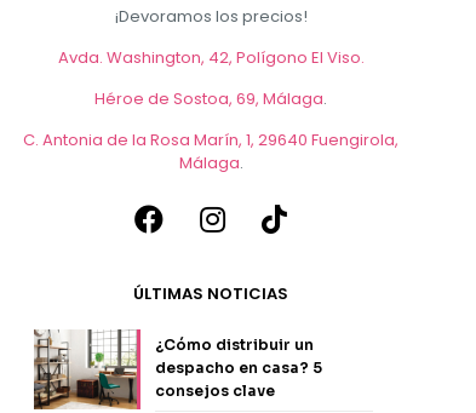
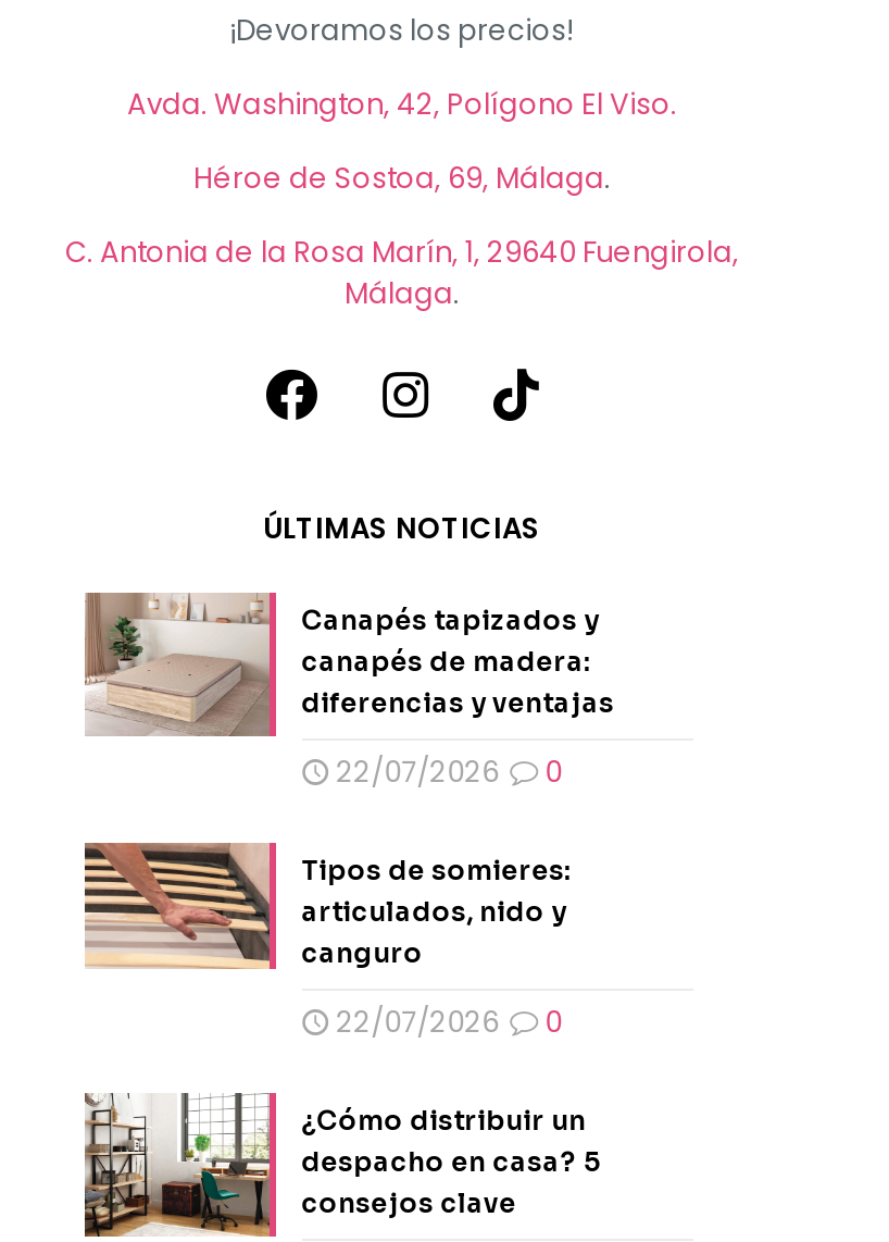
none -> [83,840,270,970] [image]
none -> [85,592,614,1042] [image] | Canapés tapizados y | canapés de madera: | diferencias y ventajas | 22/07/2026 | 0 | Tipos de somieres: | articulados, nido y | canguro | 22/07/2026 | 0

